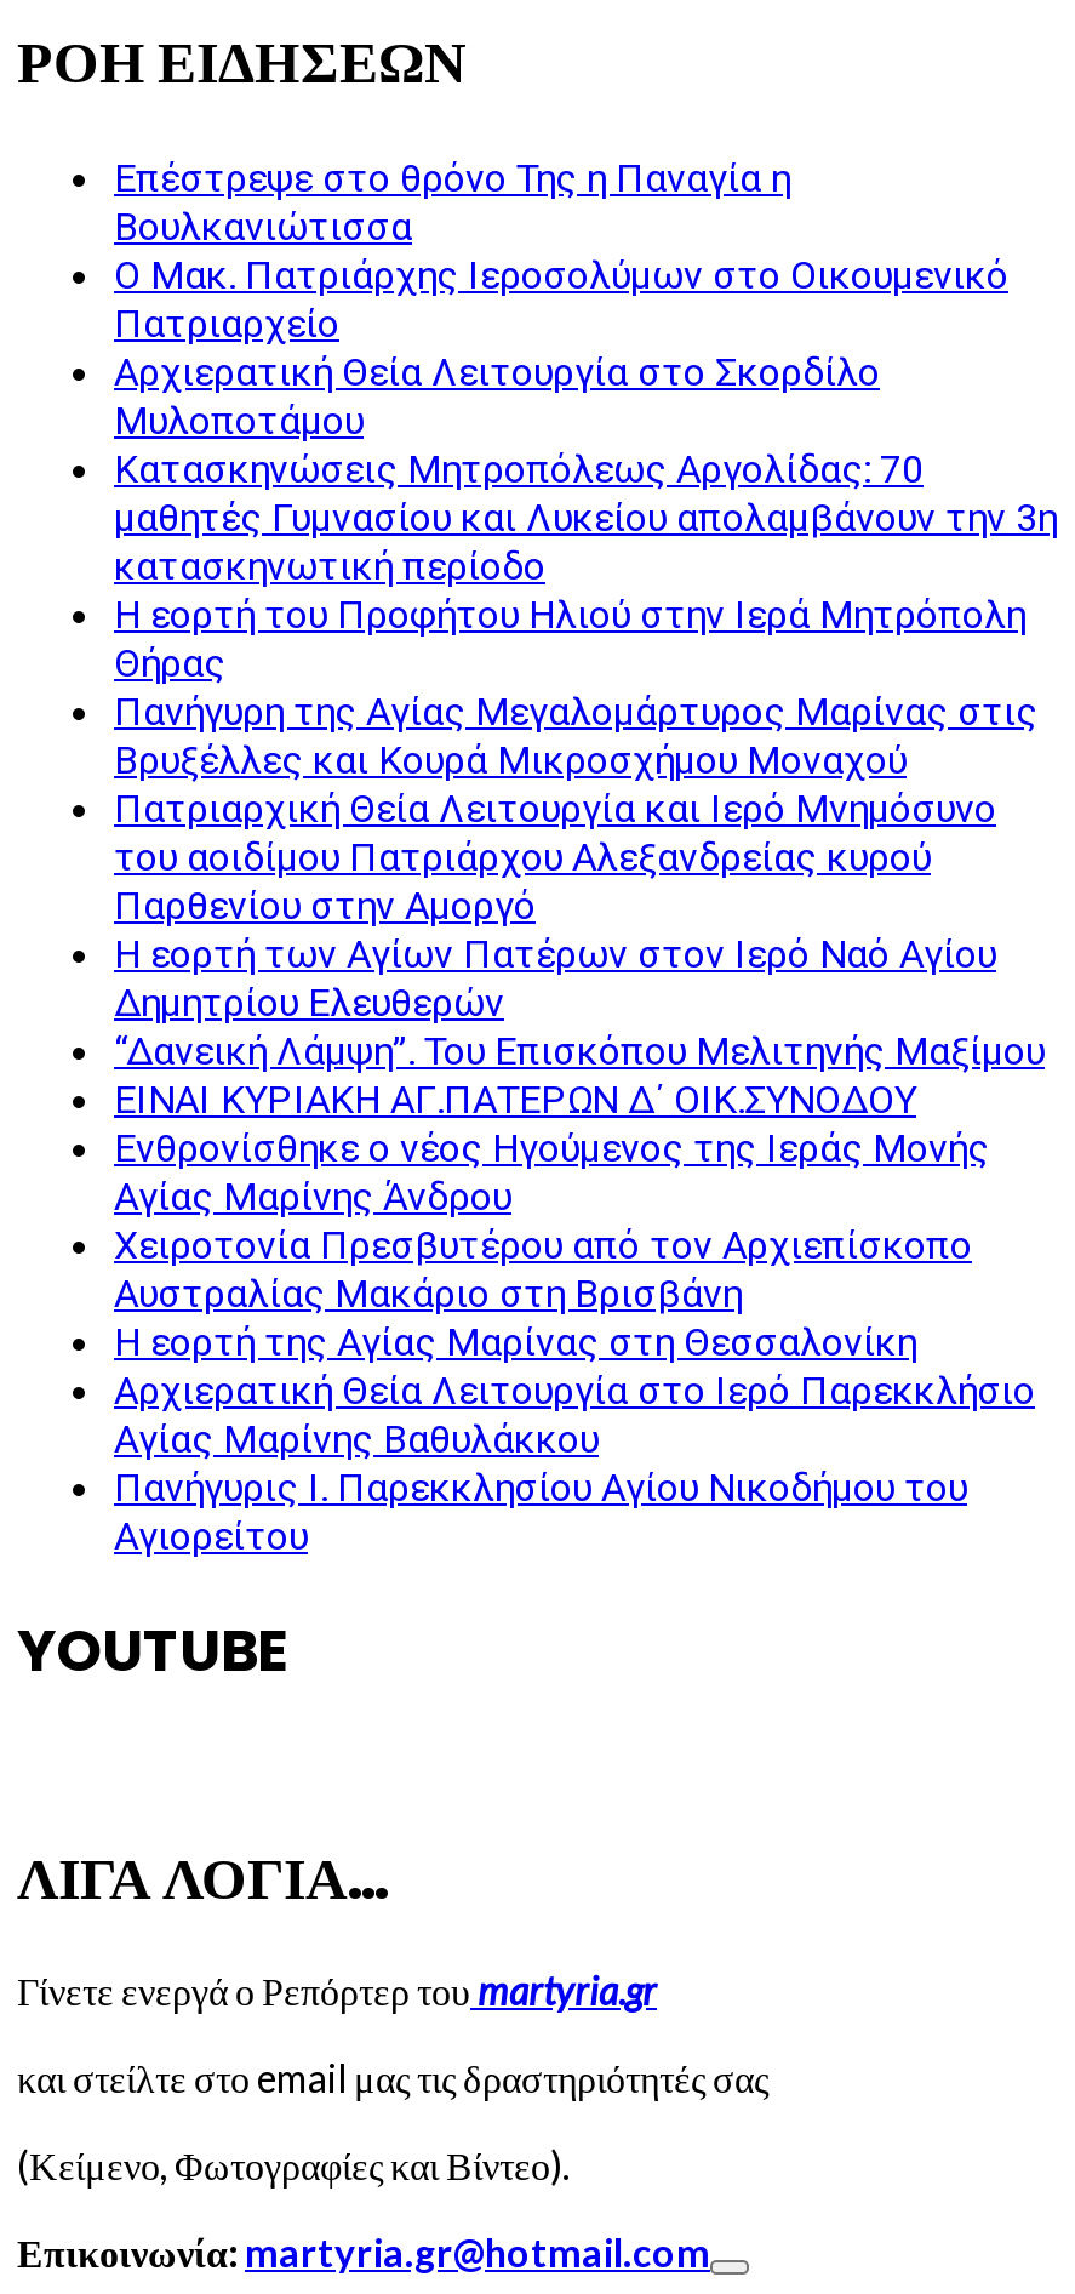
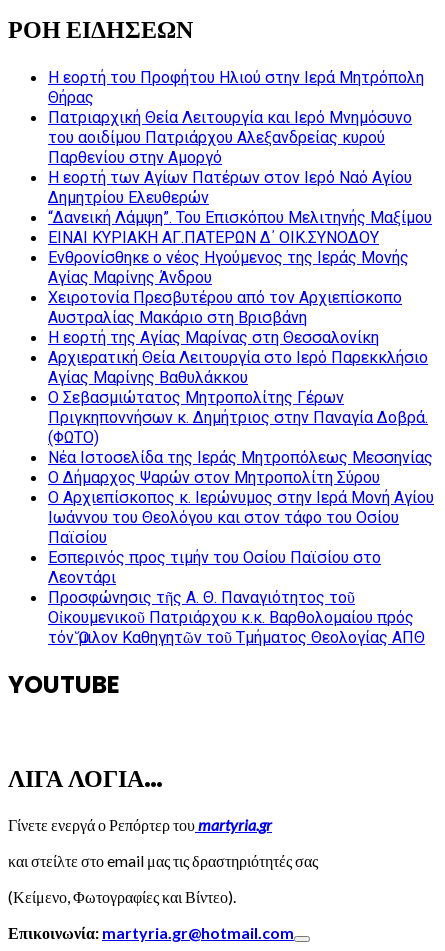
[114,155,1057,589] Επέστρεψε στο θρόνο Της η Παναγία η | Βουλκανιώτισσα | Ο Μακ. Πατριάρχης Ιεροσολύμων στο Οικουμενικό | Πατριαρχείο | Αρχιερατική Θεία Λειτουργία στο Σκορδίλο | Μυλοποτάμου | Κατασκηνώσεις Μητροπόλεως Αργολίδας: 70 | μαθητές Γυμνασίου και Λυκείου απολαμβάνουν την 3η | κατασκηνωτική περίοδο -> none
moved [114,591,1025,686] -> [48,68,424,107]: Η εορτή του Προφήτου Ηλιού στην Ιερά Μητρόπολη | Θήρας
[114,688,1037,783] Πανήγυρη της Αγίας Μεγαλομάρτυρος Μαρίνας στις | Βρυξέλλες και Κουρά Μικροσχήμου Μοναχού -> none
moved [114,785,1045,1462] -> [48,108,432,387]: Πατριαρχική Θεία Λειτουργία και Ιερό Μνημόσυνο | του αοιδίμου Πατριάρχου Αλεξανδρείας κυρού | Παρθενίου στην Αμοργό | ... | Αρχιερατική Θεία Λειτουργία στο Ιερό Παρεκκλήσιο | Αγίας Μαρίνης Βαθυλάκκου
[114,1464,967,1559] Πανήγυρις Ι. Παρεκκλησίου Αγίου Νικοδήμου του | Αγιορείτου -> [48,388,434,647] Ο Σεβασμιώτατος Μητροπολίτης Γέρων | Πριγκηποννήσων κ. Δημήτριος στην Παναγία Δοβρά. | (ΦΩΤΟ) | Νέα Ιστοσελίδα της Ιεράς Μητροπόλεως Μεσσηνίας | Ο Δήμαρχος Ψαρών στον Μητροπολίτη Σύρου | Ο Αρχιεπίσκοπος κ. Ιερώνυμος στην Ιερά Μονή Αγίου | Ιωάννου του Θεολόγου και στον τάφο του Οσίου | Παϊσίου | Εσπερινός προς τιμήν του Οσίου Παϊσίου στο | Λεοντάρι | Προσφώνησις τῆς Α. Θ. Παναγιότητος τοῦ | Οἰκουμενικοῦ Πατριάρχου κ.κ. Βαρθολομαίου πρός | τόν Ὅμιλον Καθηγητῶν τοῦ Τμήματος Θεολογίας ΑΠΘ

